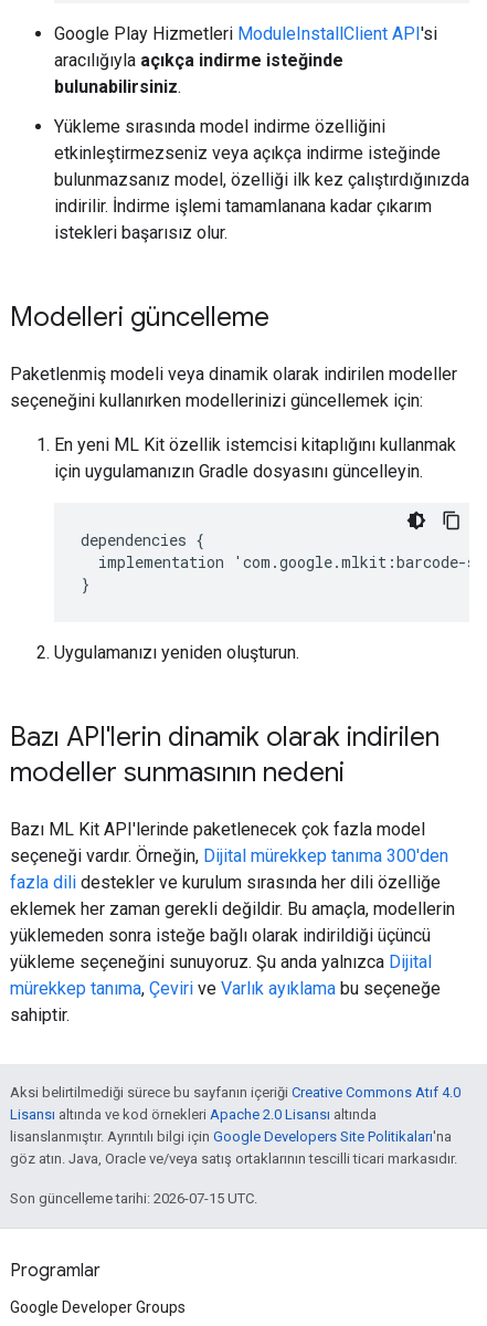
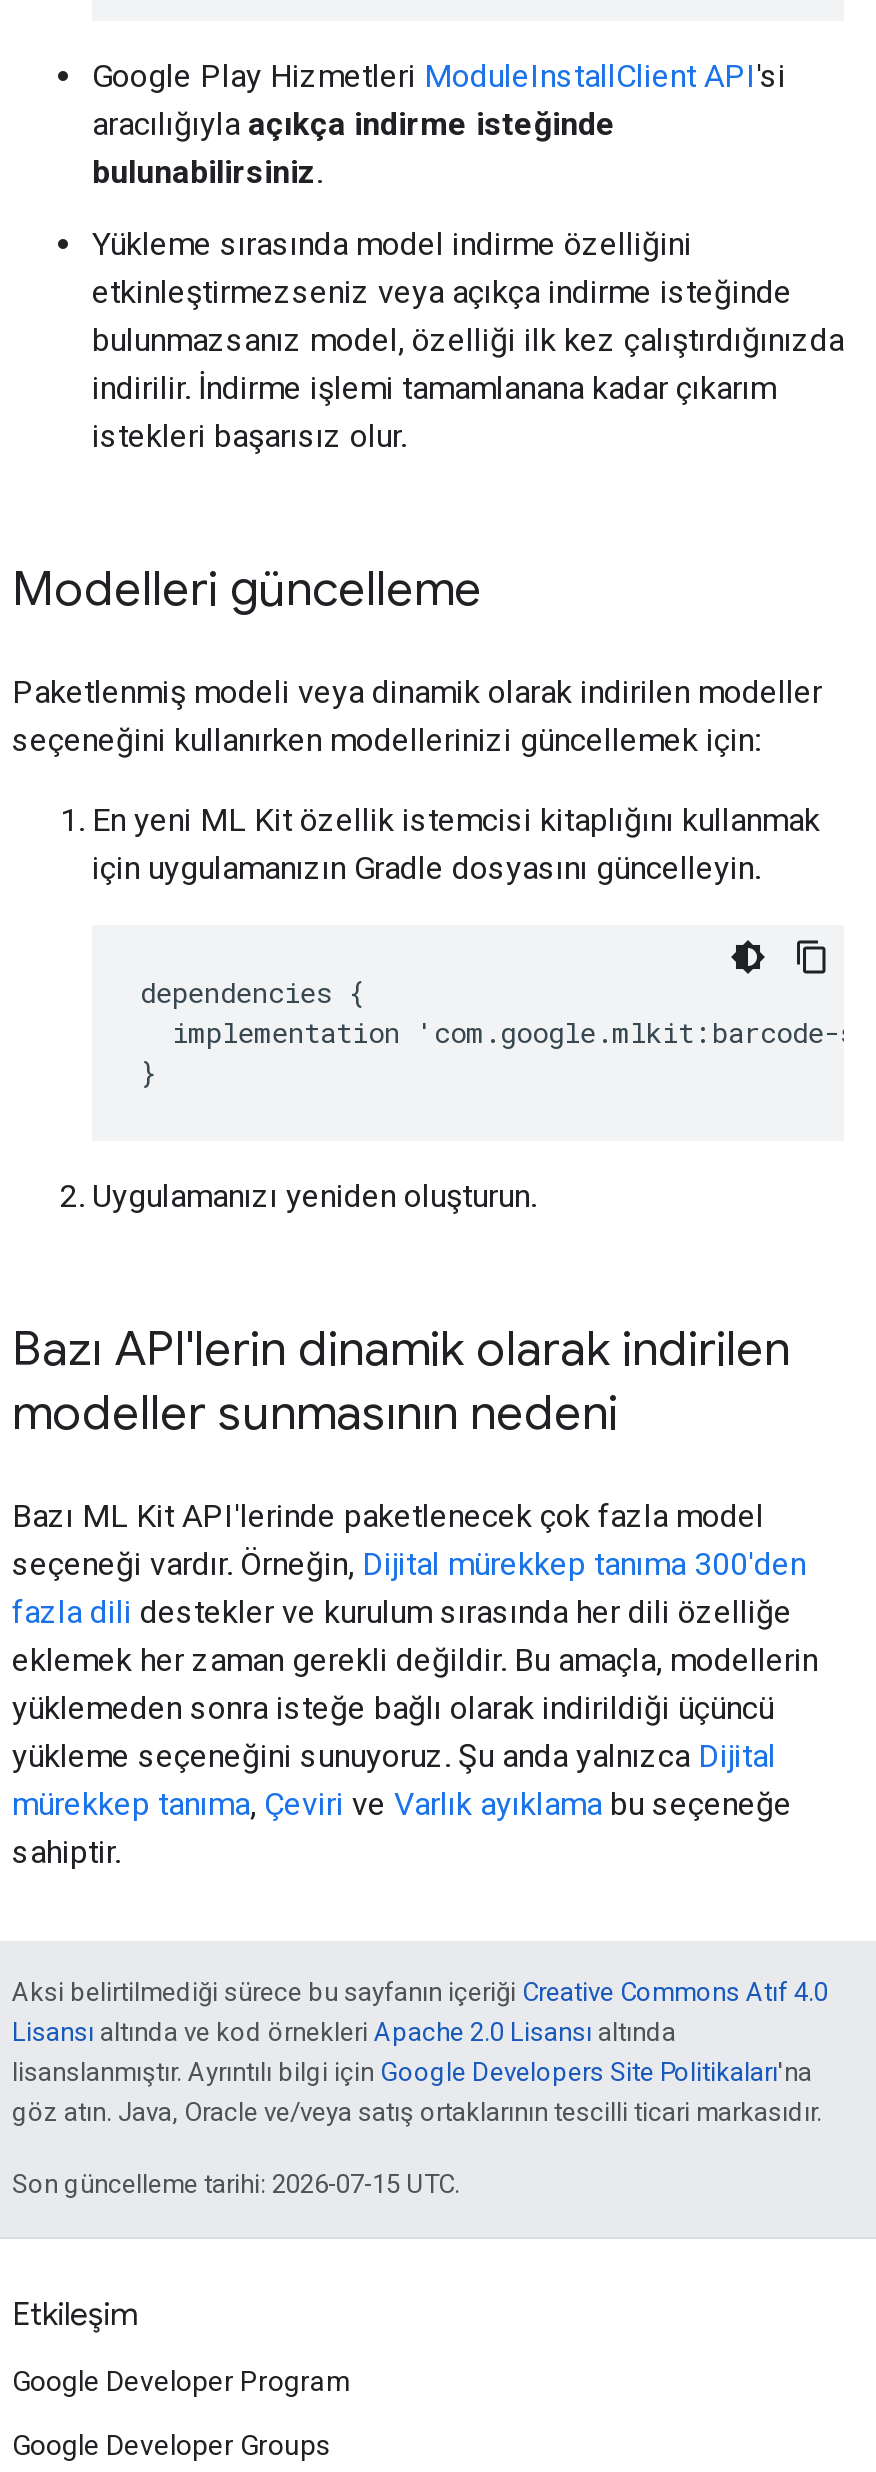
[10,1260,100,1282] Programlar -> [12,2295,352,2397] Etkileşim | Google Developer Program

